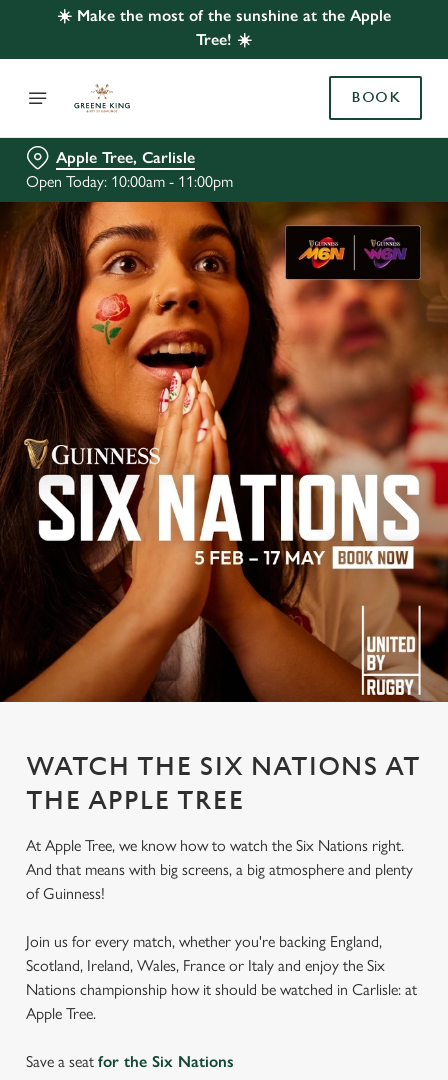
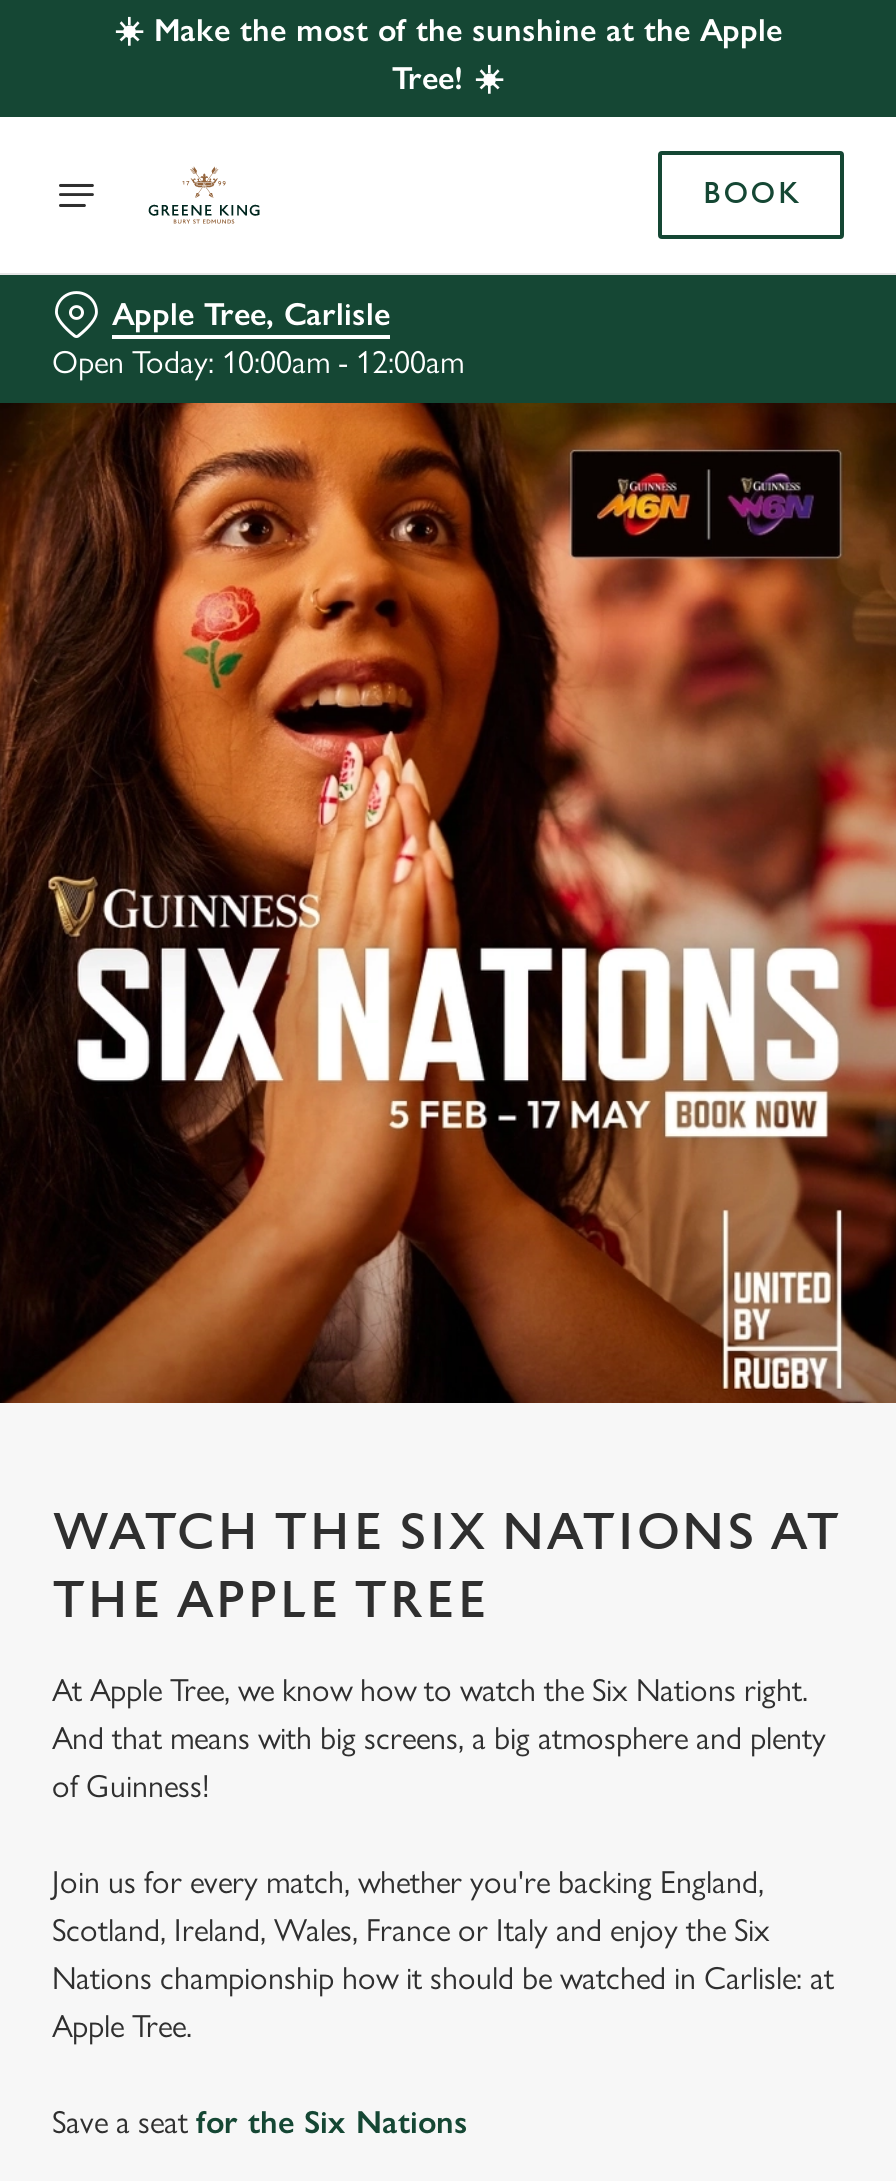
[26,172,233,191] Open Today: 10:00am - 11:00pm -> [52,343,464,381] Open Today: 10:00am - 12:00am

